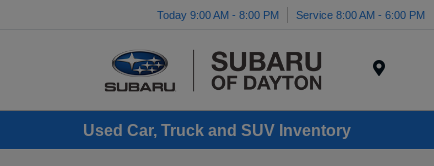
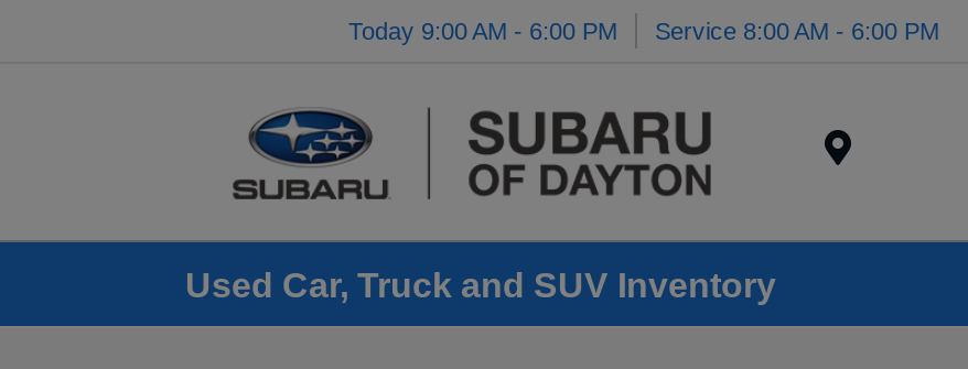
[157,8,425,20] Today 9:00 AM - 8:00 PM Service 8:00 AM - 6:00 PM -> [348,17,939,43] Today 9:00 AM - 6:00 PM Service 8:00 AM - 6:00 PM

